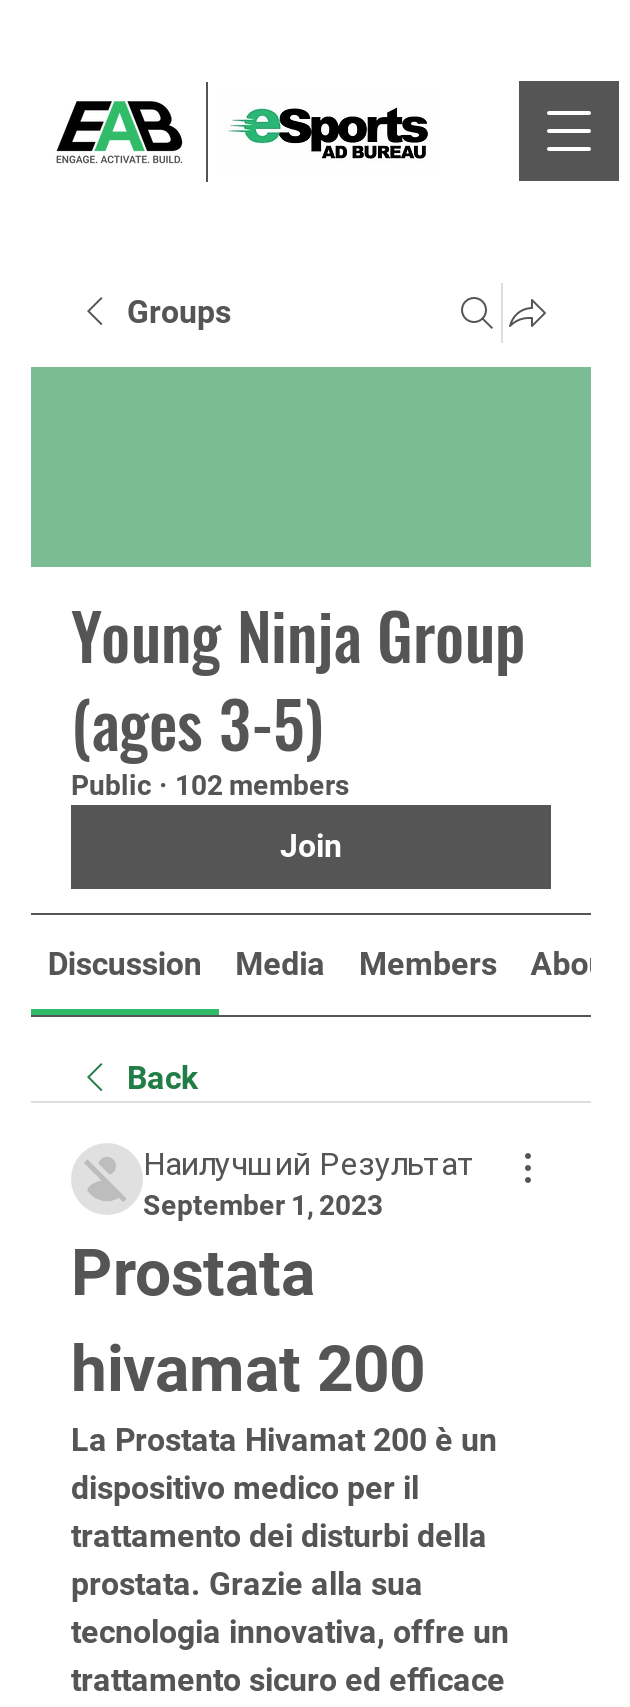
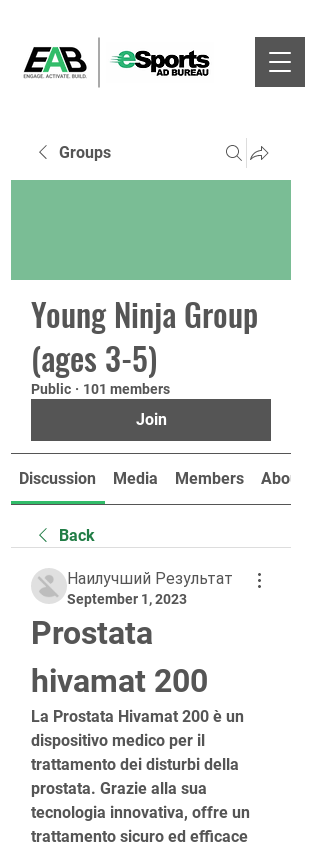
[71,769,349,801] Public · 102 members -> [31,381,170,397] Public · 101 members

